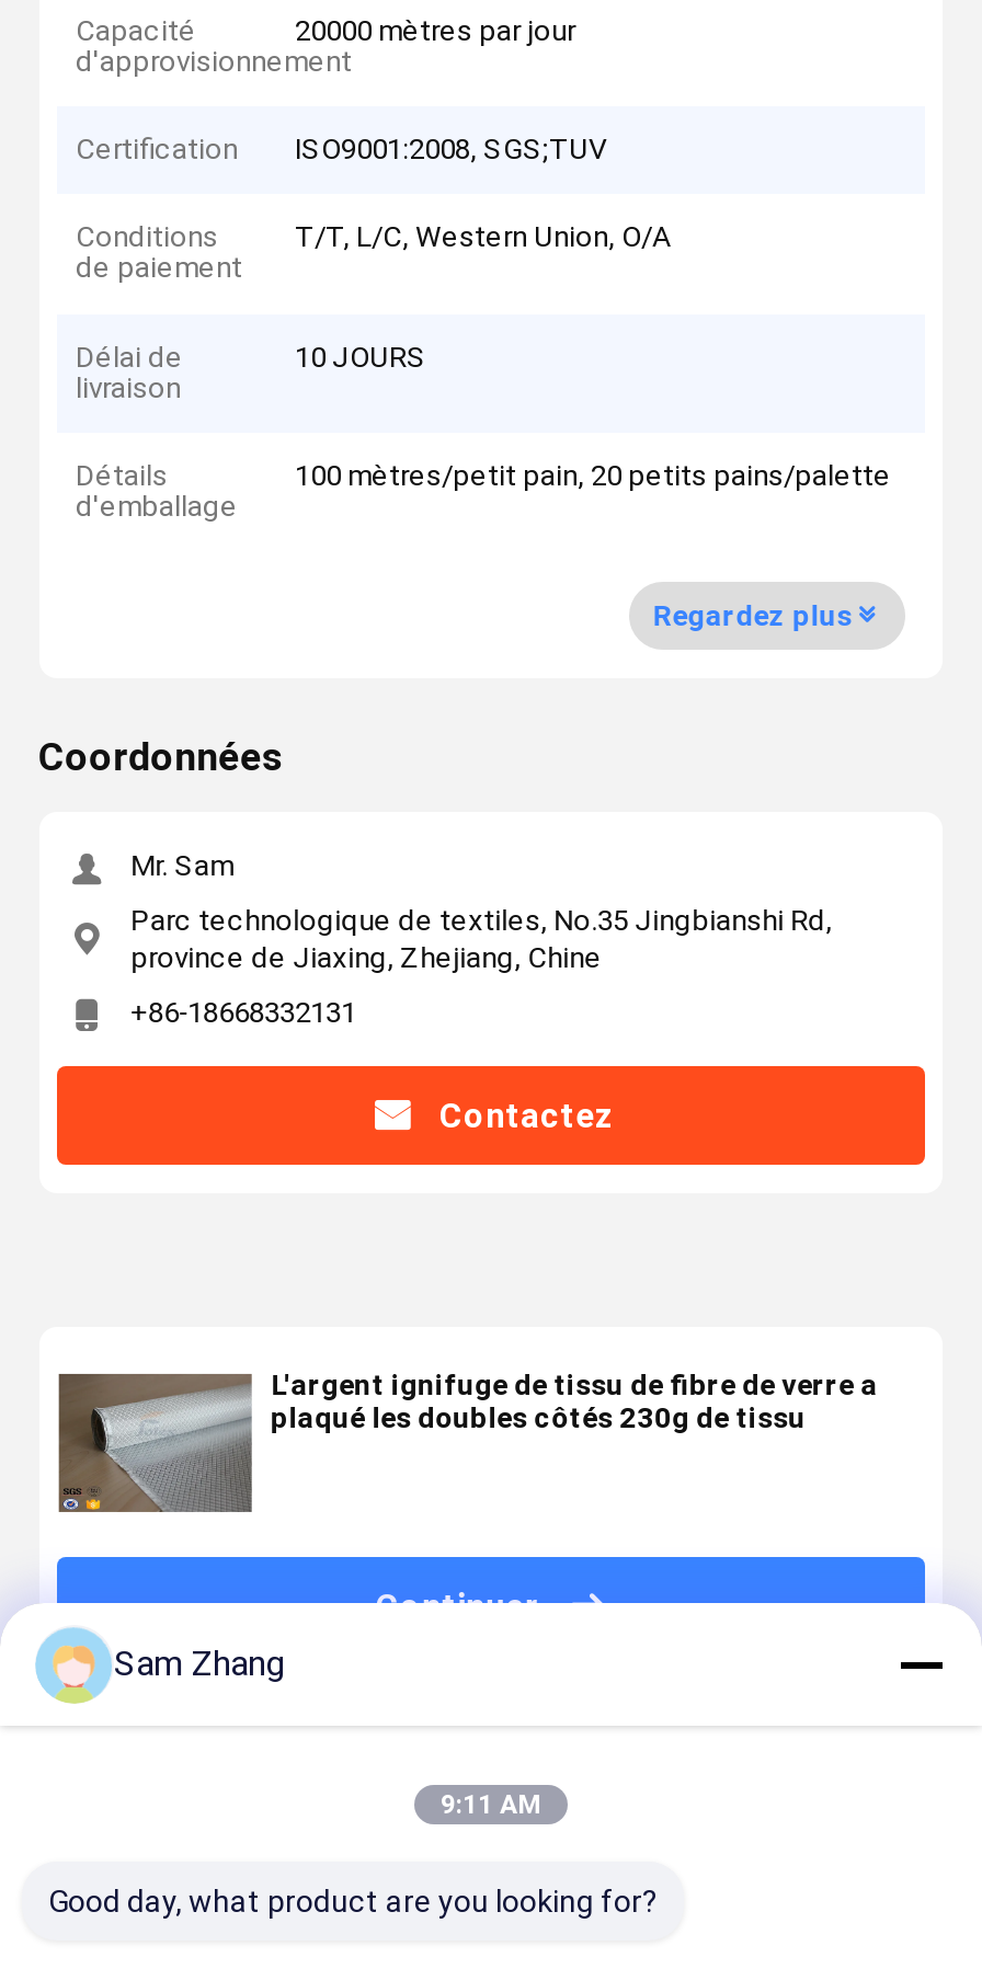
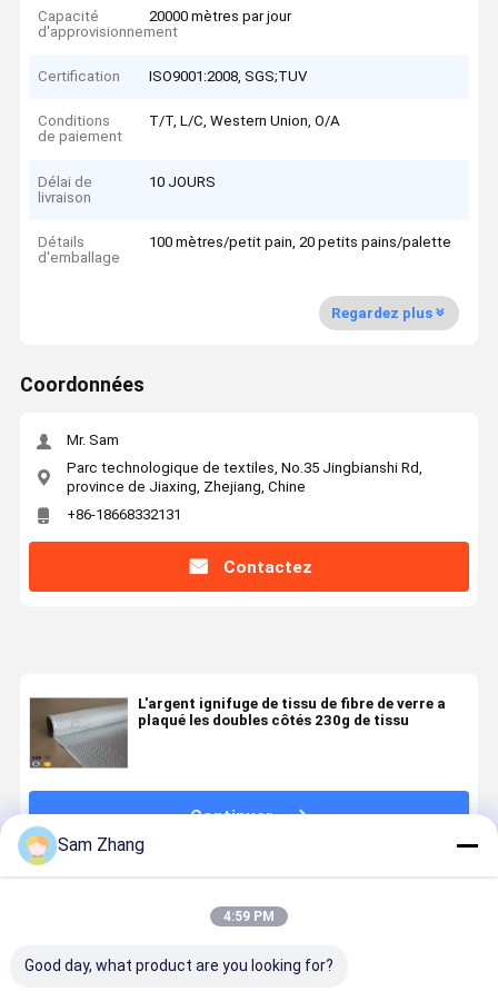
[441,1789,541,1820] 9:11 AM -> [223,909,275,924] 4:59 PM

